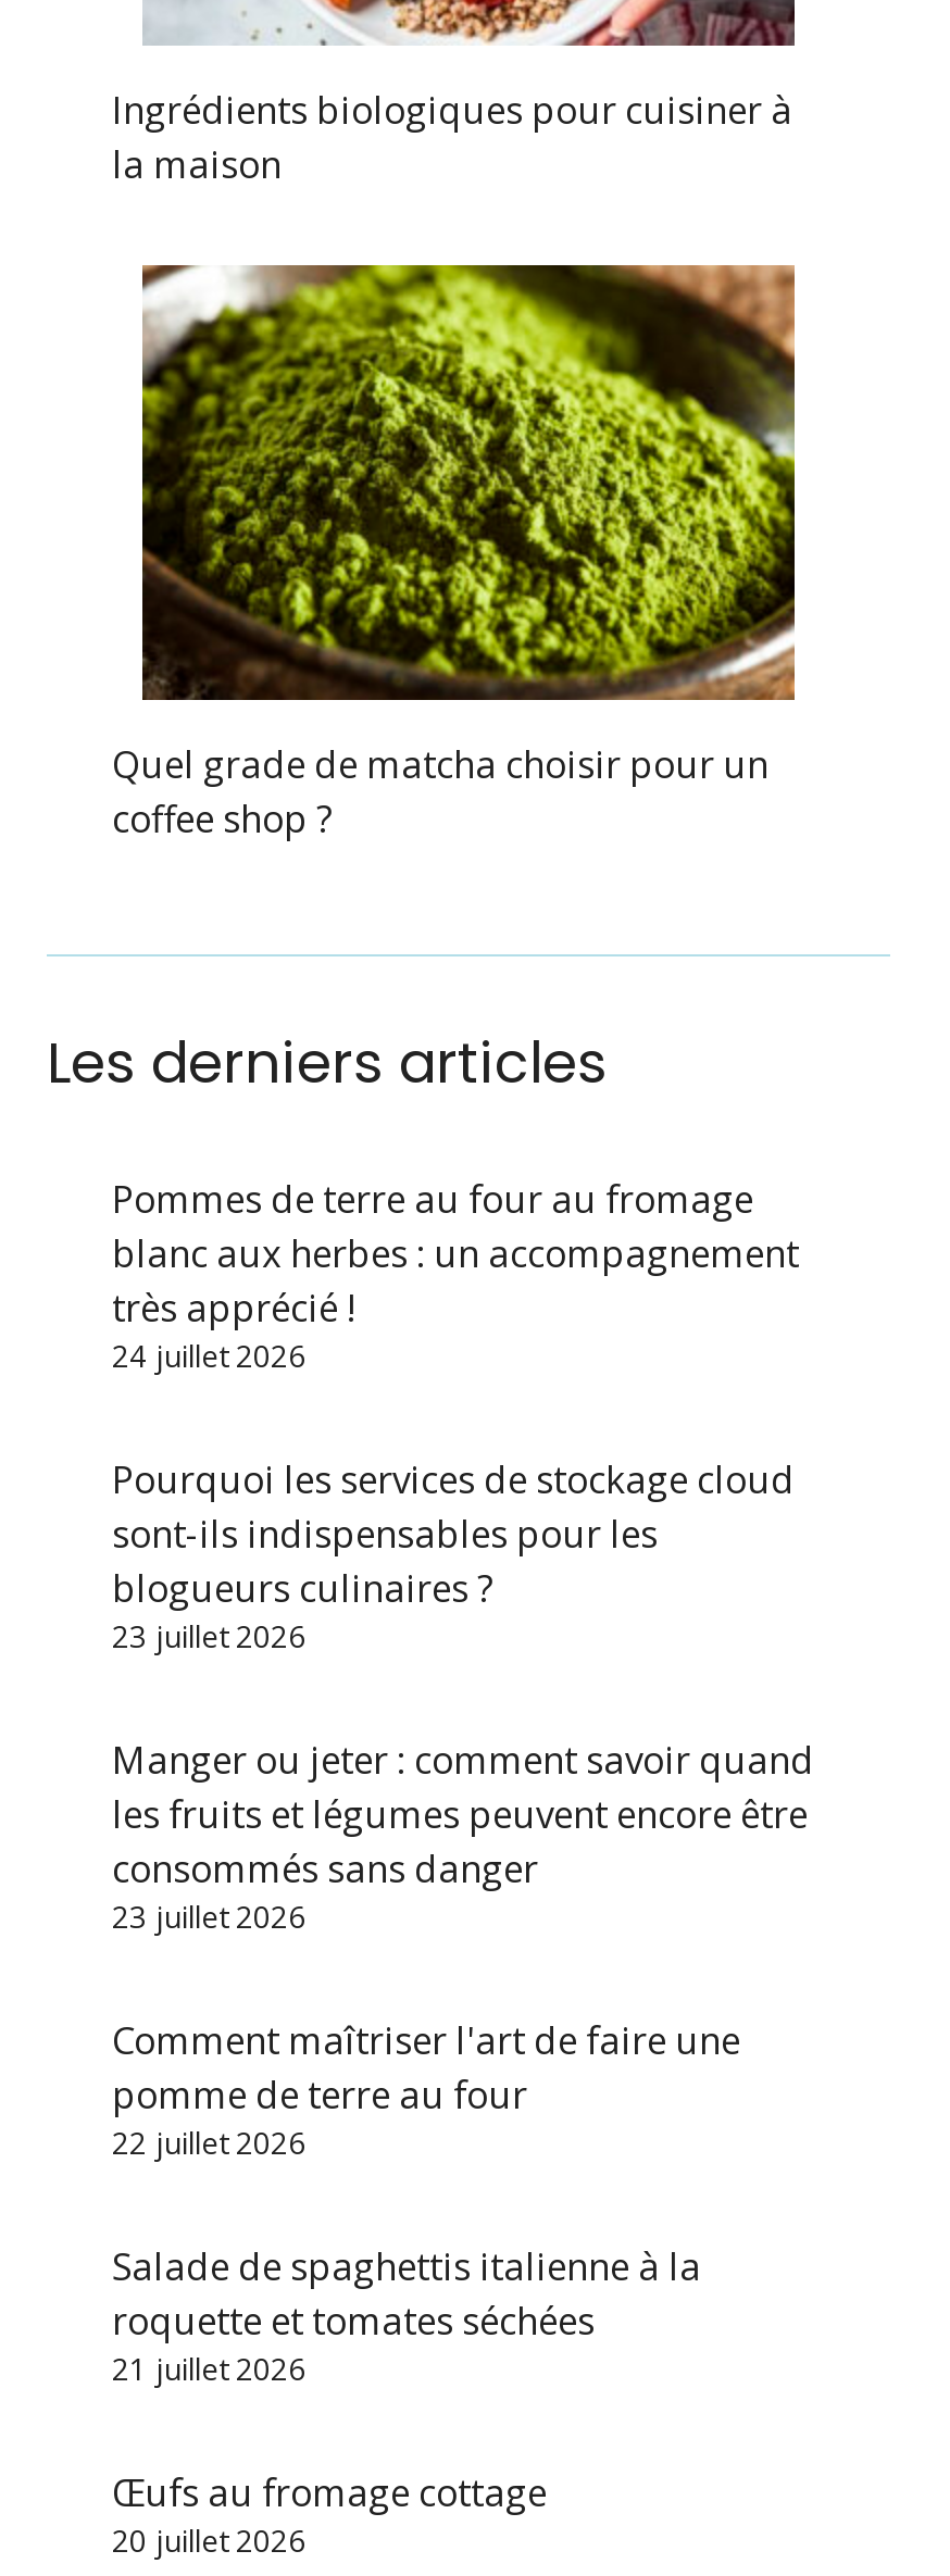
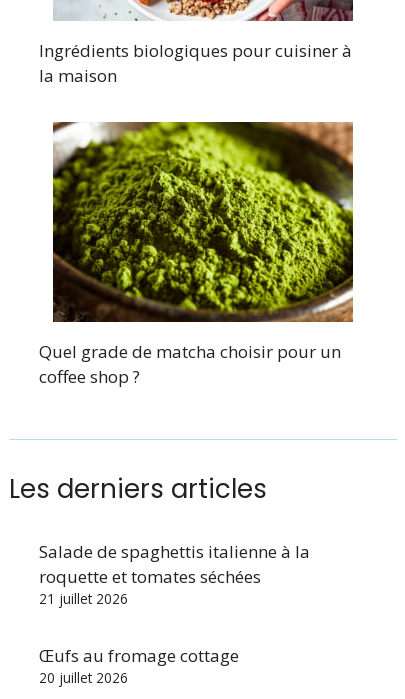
[112,1174,814,2163] Pommes de terre au four au fromage | blanc aux herbes : un accompagnement | très apprécié ! | 24 juillet 2026 | Pourquoi les services de stockage cloud | sont-ils indispensables pour les | blogueurs culinaires ? | 23 juillet 2026 | Manger ou jeter : comment savoir quand | les fruits et légumes peuvent encore être | consommés sans danger | 23 juillet 2026 | Comment maîtriser l'art de faire une | pomme de terre au four | 22 juillet 2026 -> none

